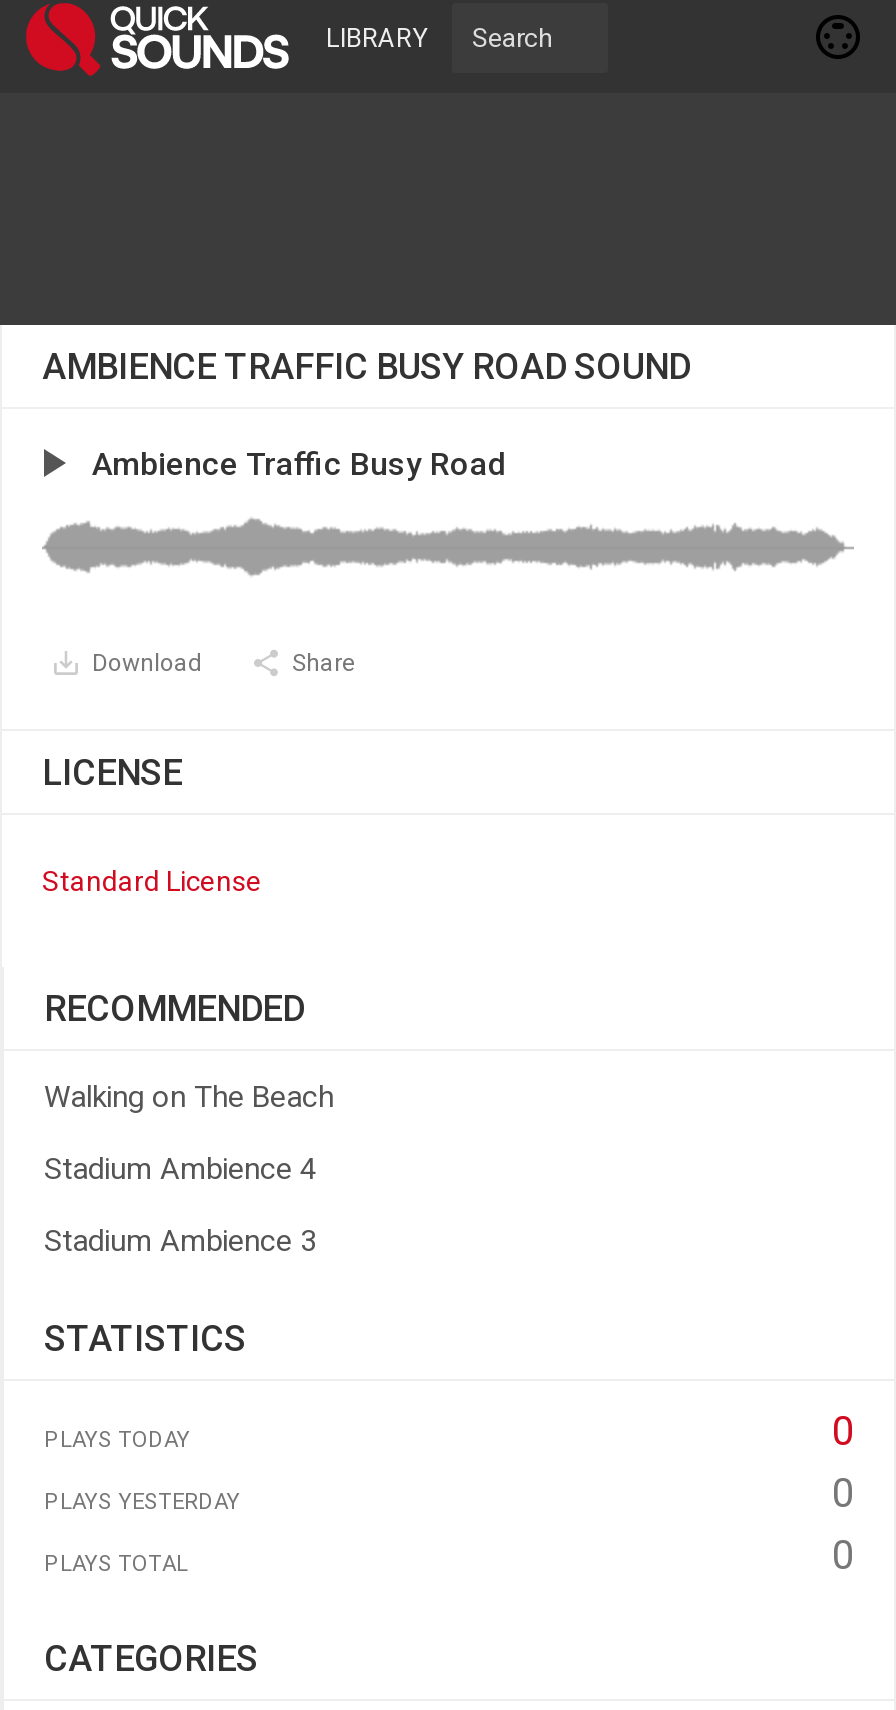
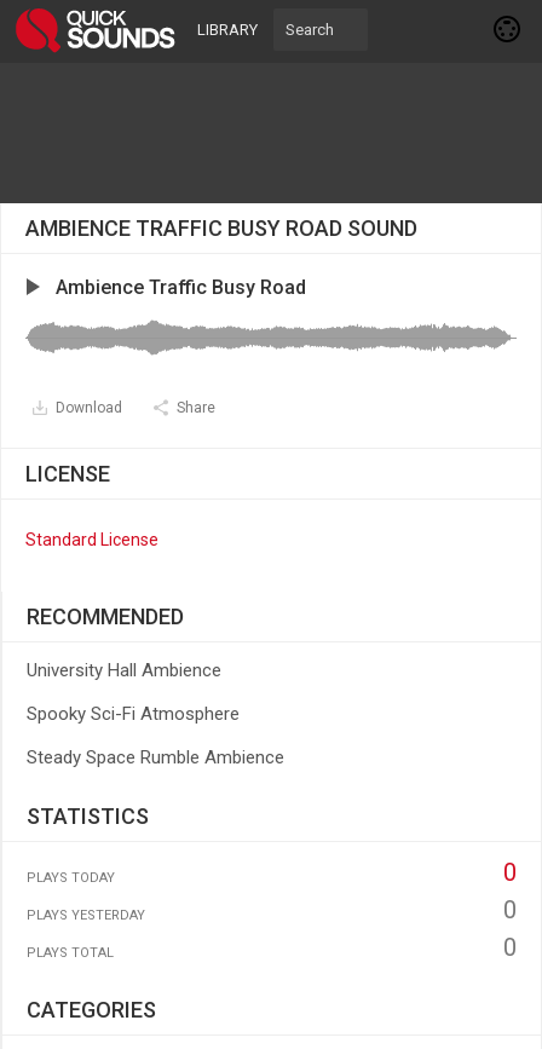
[44,1079,334,1115] Walking on The Beach -> [27,659,221,681] University Hall Ambience
[44,1151,316,1187] Stadium Ambience 4 -> [27,703,240,725] Spooky Sci-Fi Atmosphere
[44,1223,316,1259] Stadium Ambience 3 -> [27,747,284,768] Steady Space Rumble Ambience

